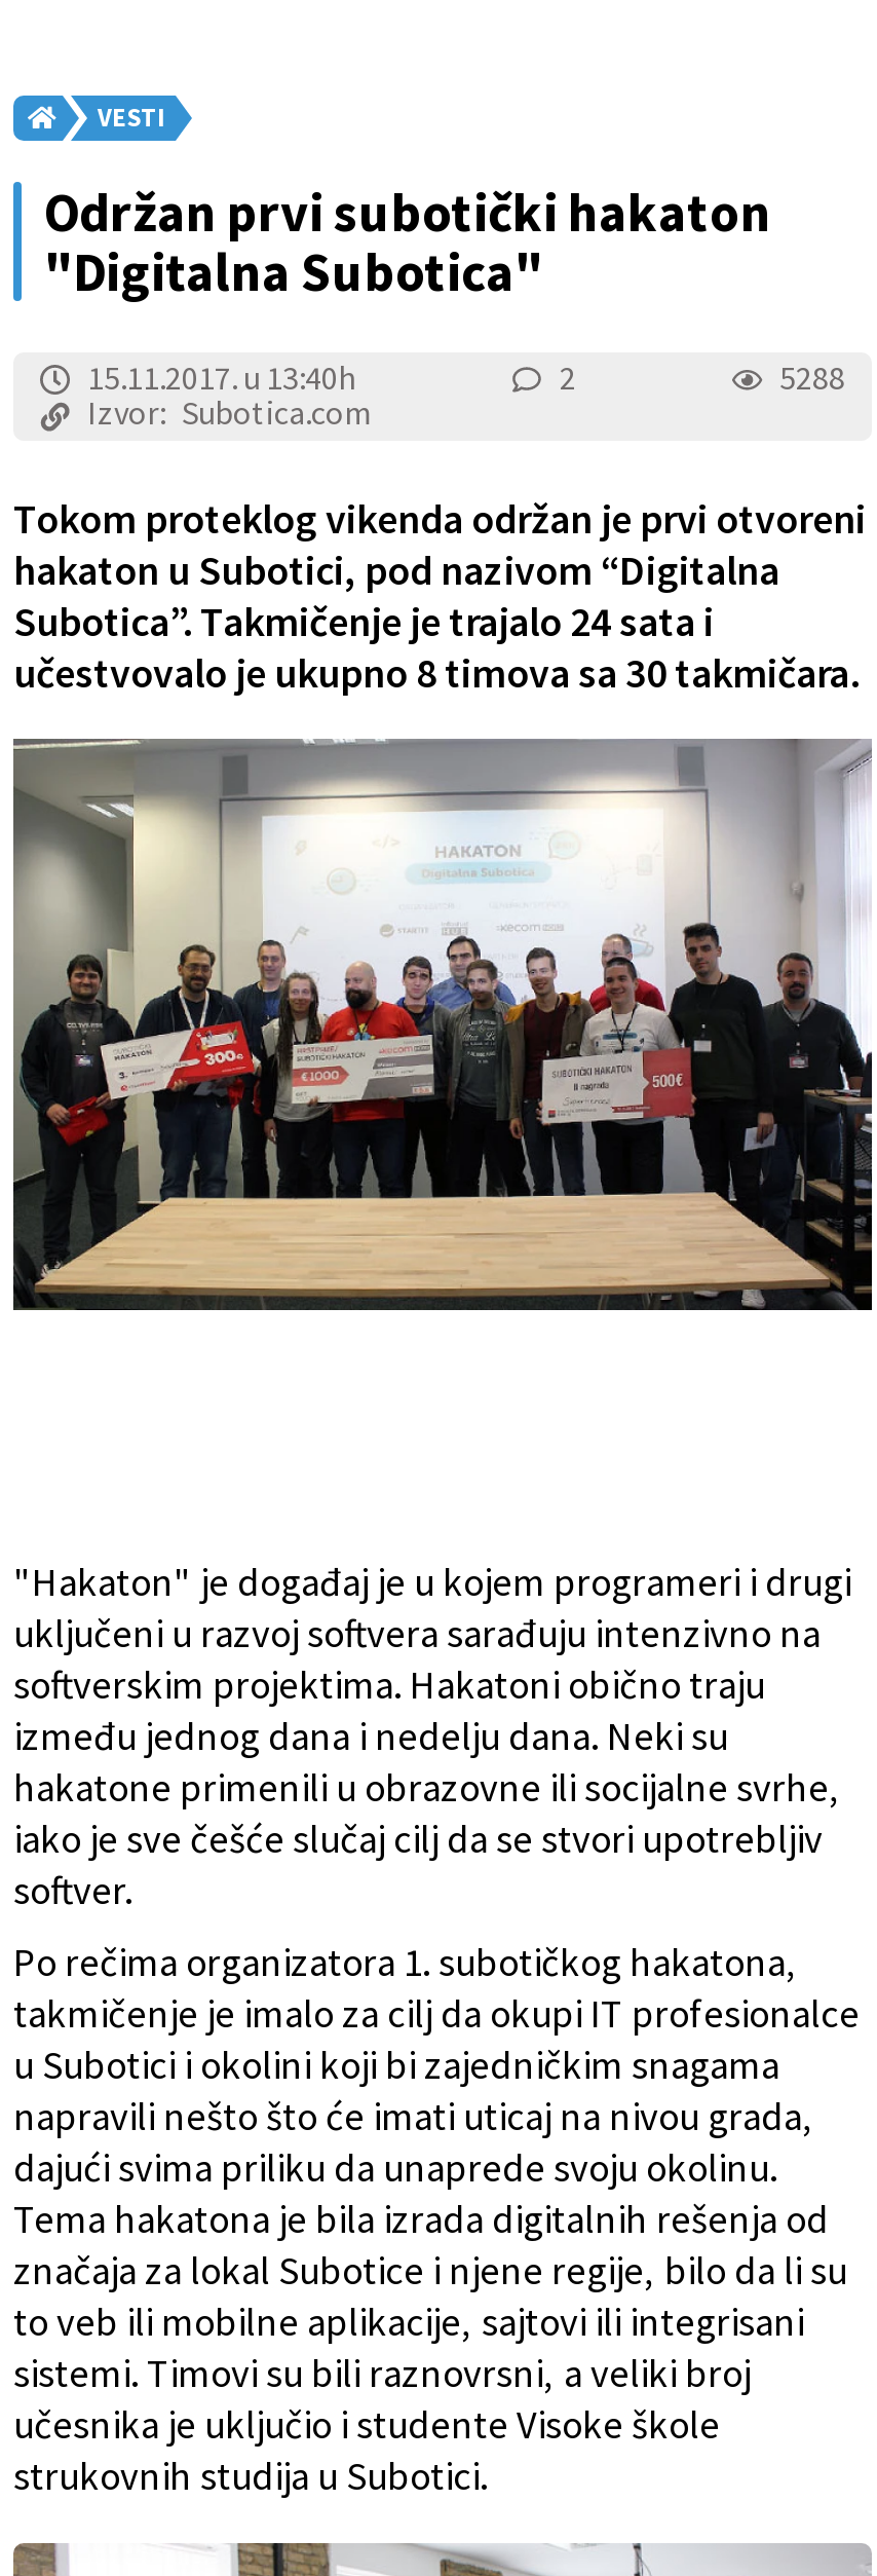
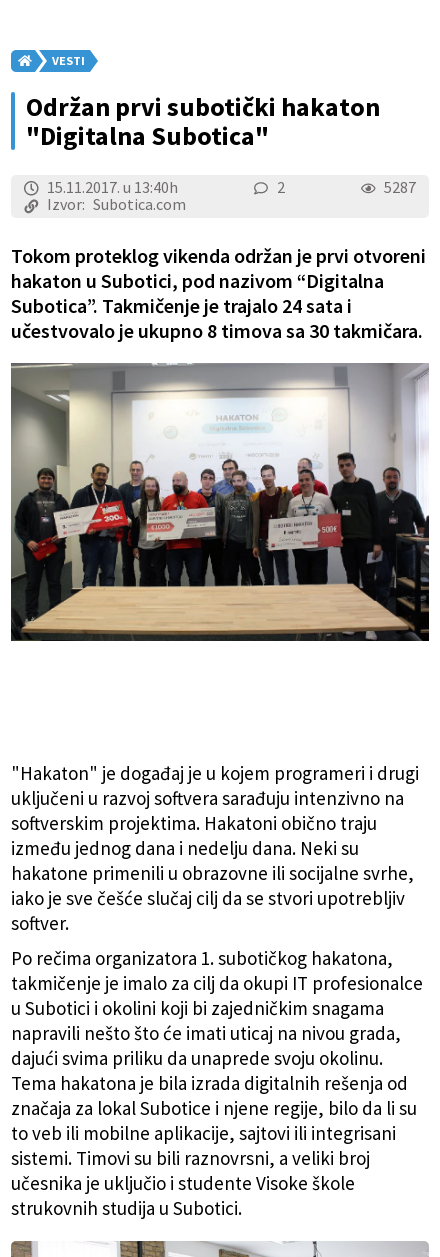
[773,356,845,397] 5288 -> [381,176,416,196] 5287

